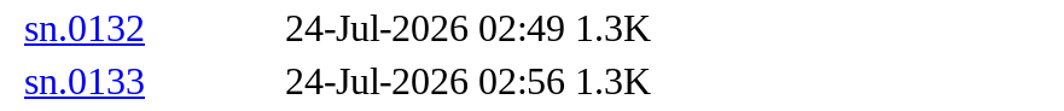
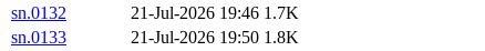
[285,8,652,49] 24-Jul-2026 02:49 1.3K -> [131,4,299,23] 21-Jul-2026 19:46 1.7K
[285,61,652,102] 24-Jul-2026 02:56 1.3K -> [131,28,299,47] 21-Jul-2026 19:50 1.8K

